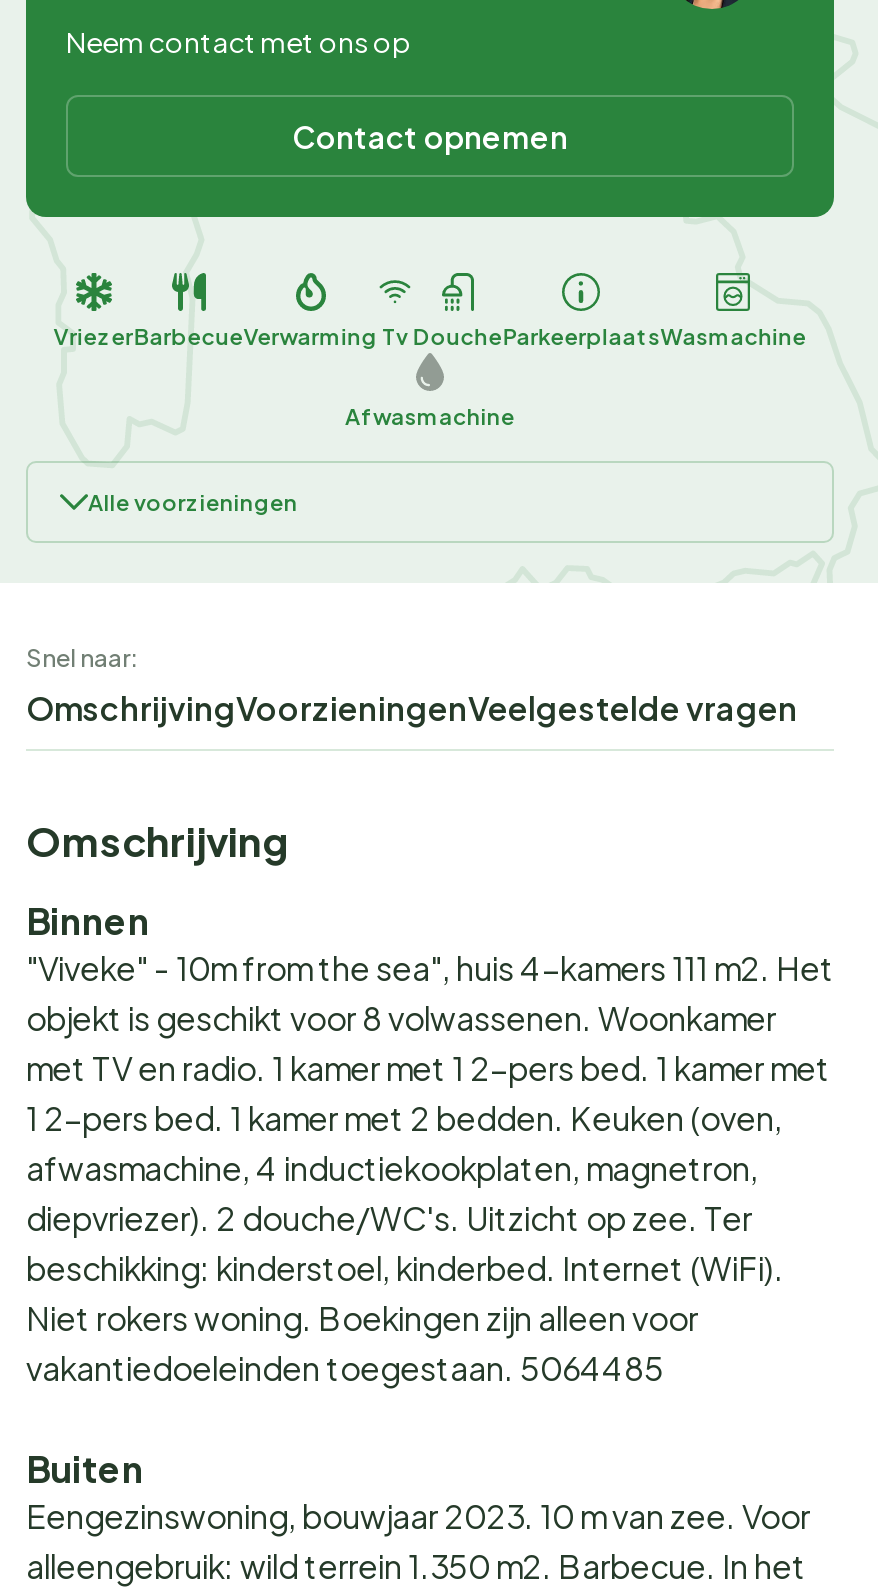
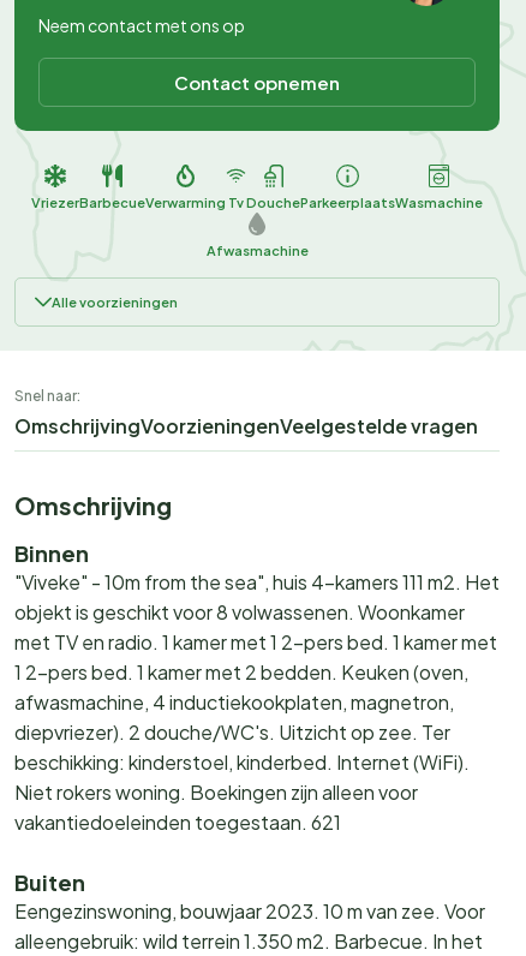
[26,1348,664,1390] vakantiedoeleinden toegestaan. 5064485 -> [14,809,341,835] vakantiedoeleinden toegestaan. 621

